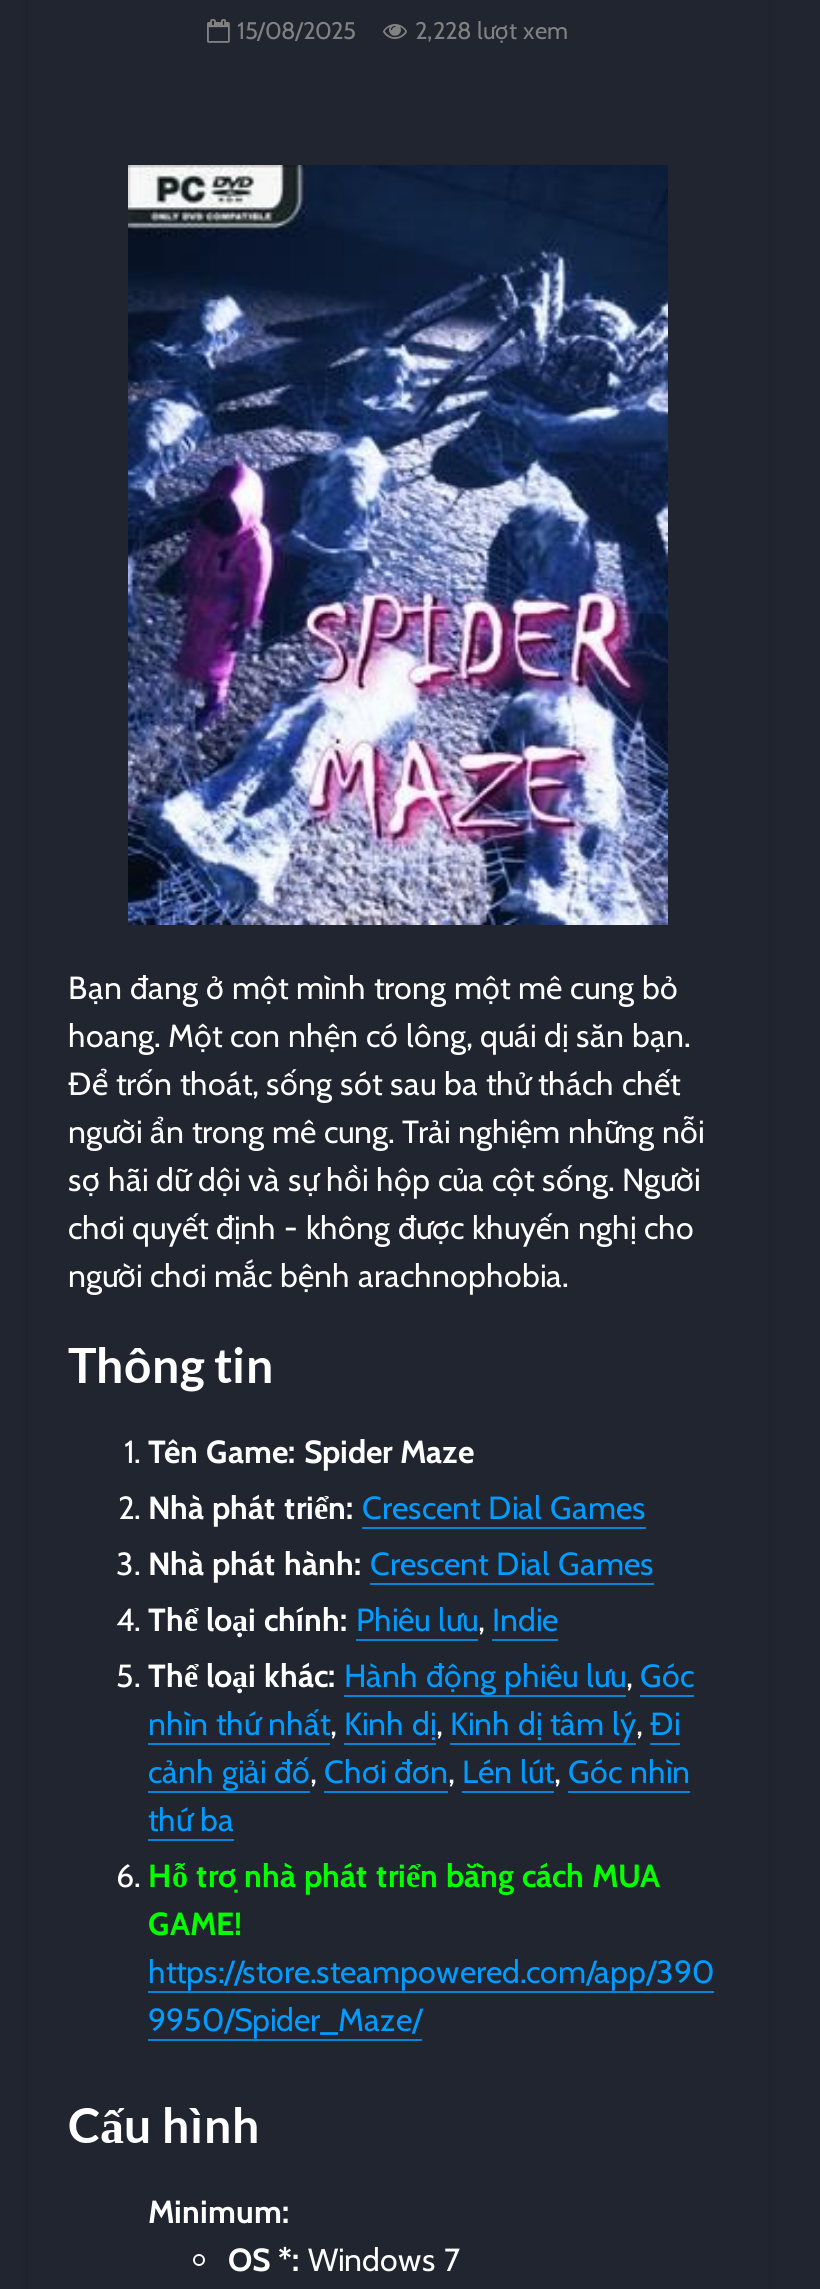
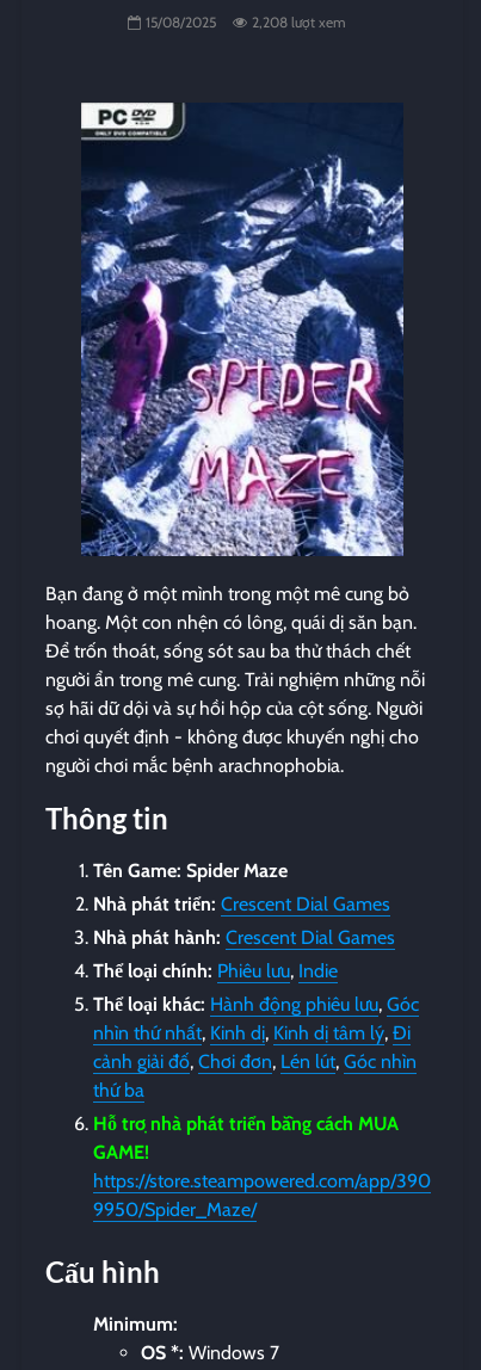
[237,15,569,45] 15/08/2025 2,228 lượt xem -> [145,13,346,31] 15/08/2025 2,208 lượt xem

